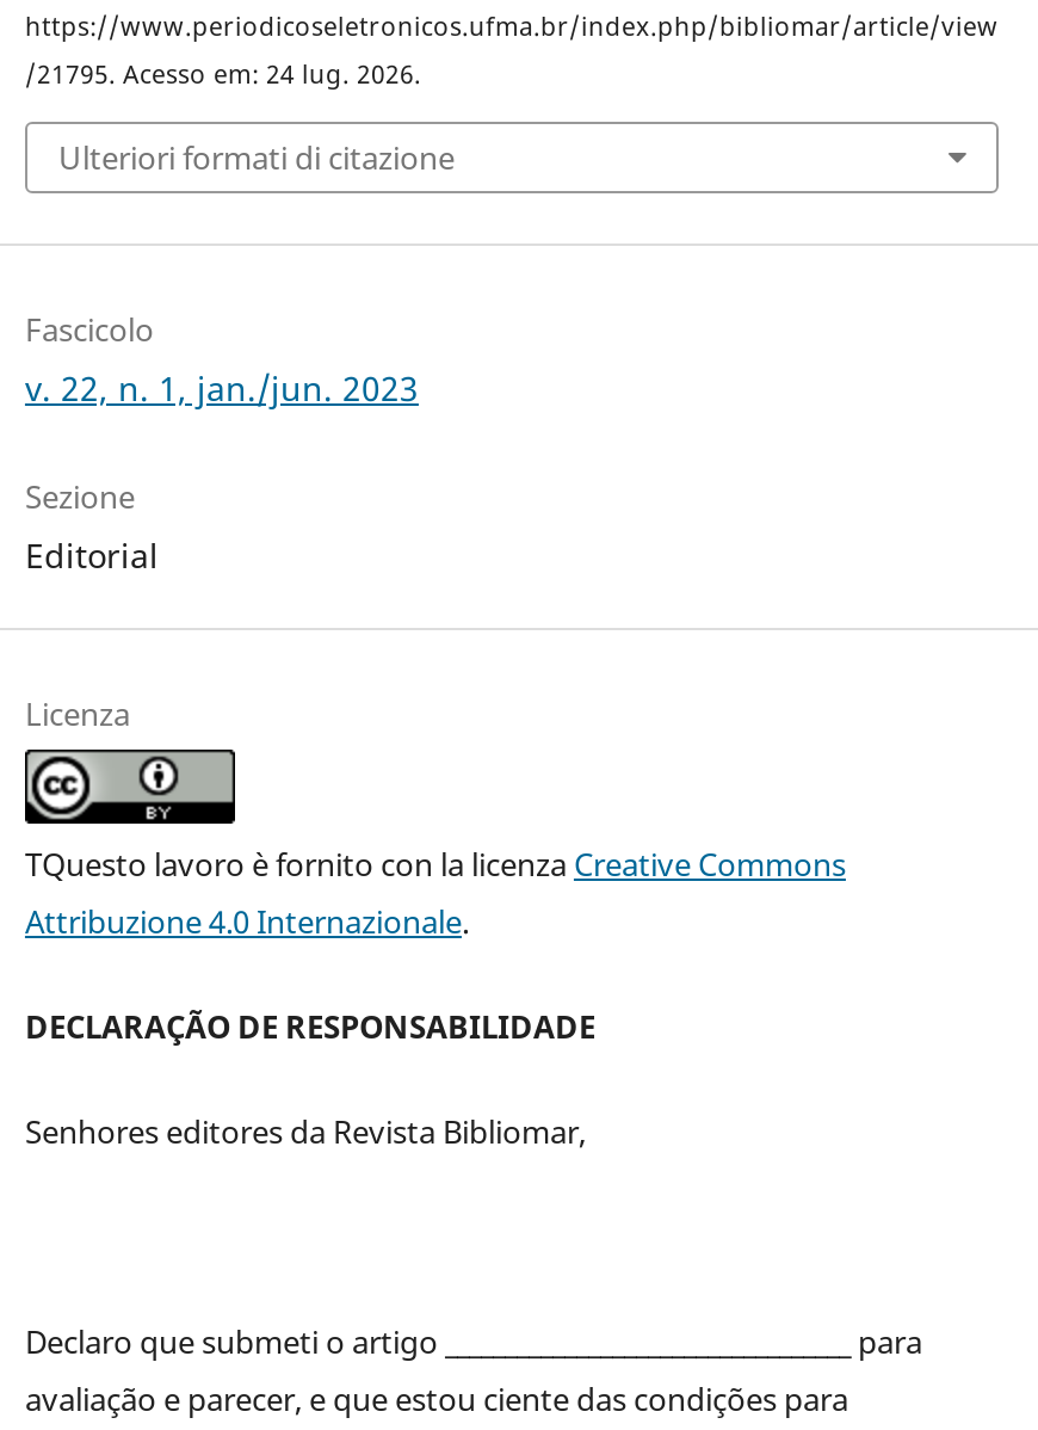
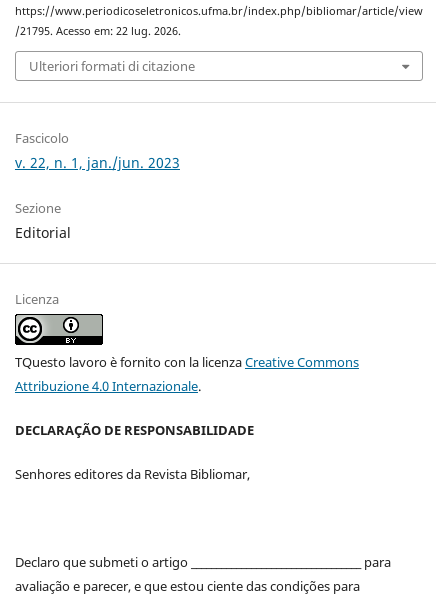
[25,57,421,91] /21795. Acesso em: 24 lug. 2026. -> [15,24,181,38] /21795. Acesso em: 22 lug. 2026.

